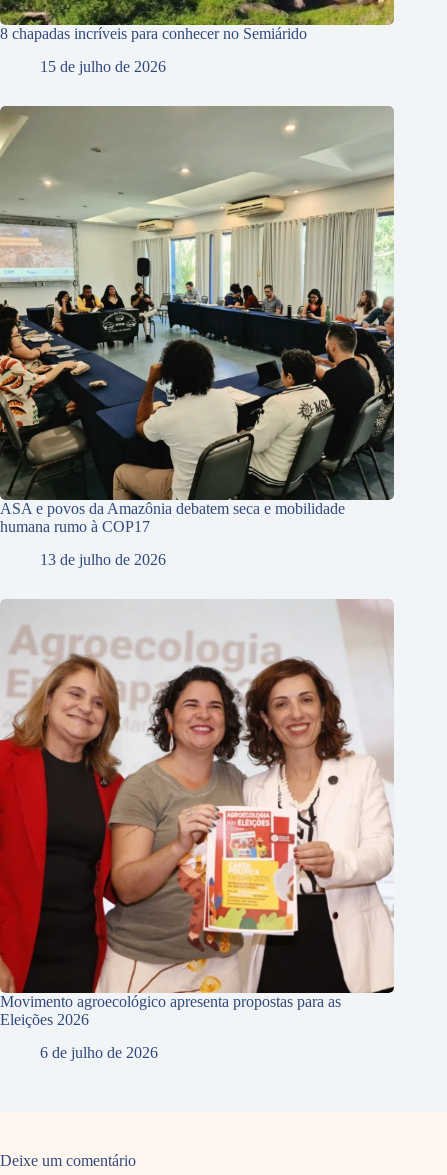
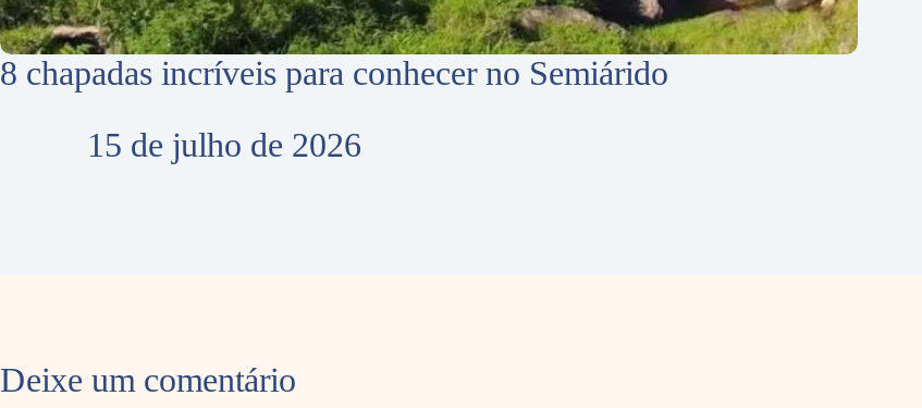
[0,105,395,568] [image] | ASA e povos da Amazônia debatem seca e mobilidade | humana rumo à COP17 | 13 de julho de 2026 -> none
[0,599,394,1061] [image] | Movimento agroecológico apresenta propostas para as | Eleições 2026 | 6 de julho de 2026 -> none

